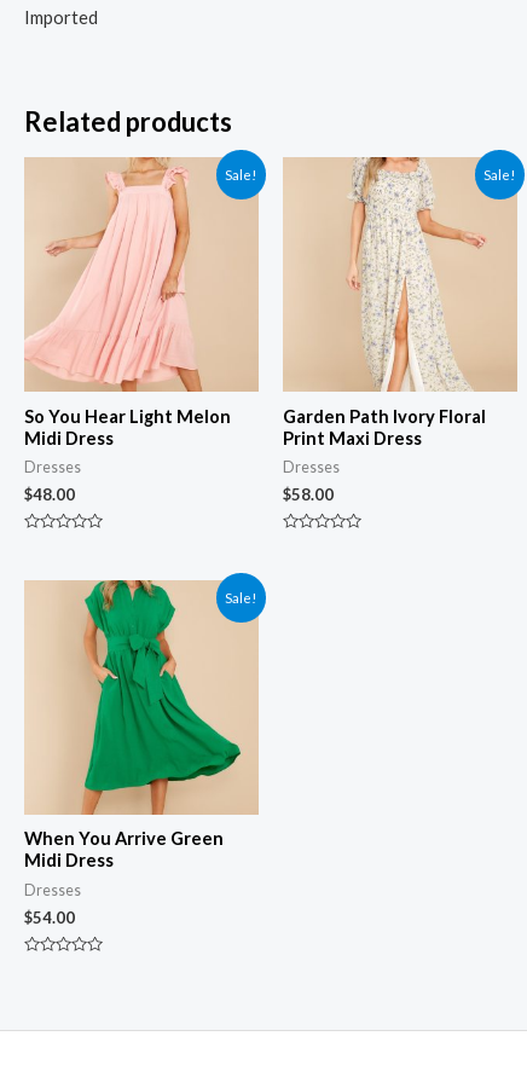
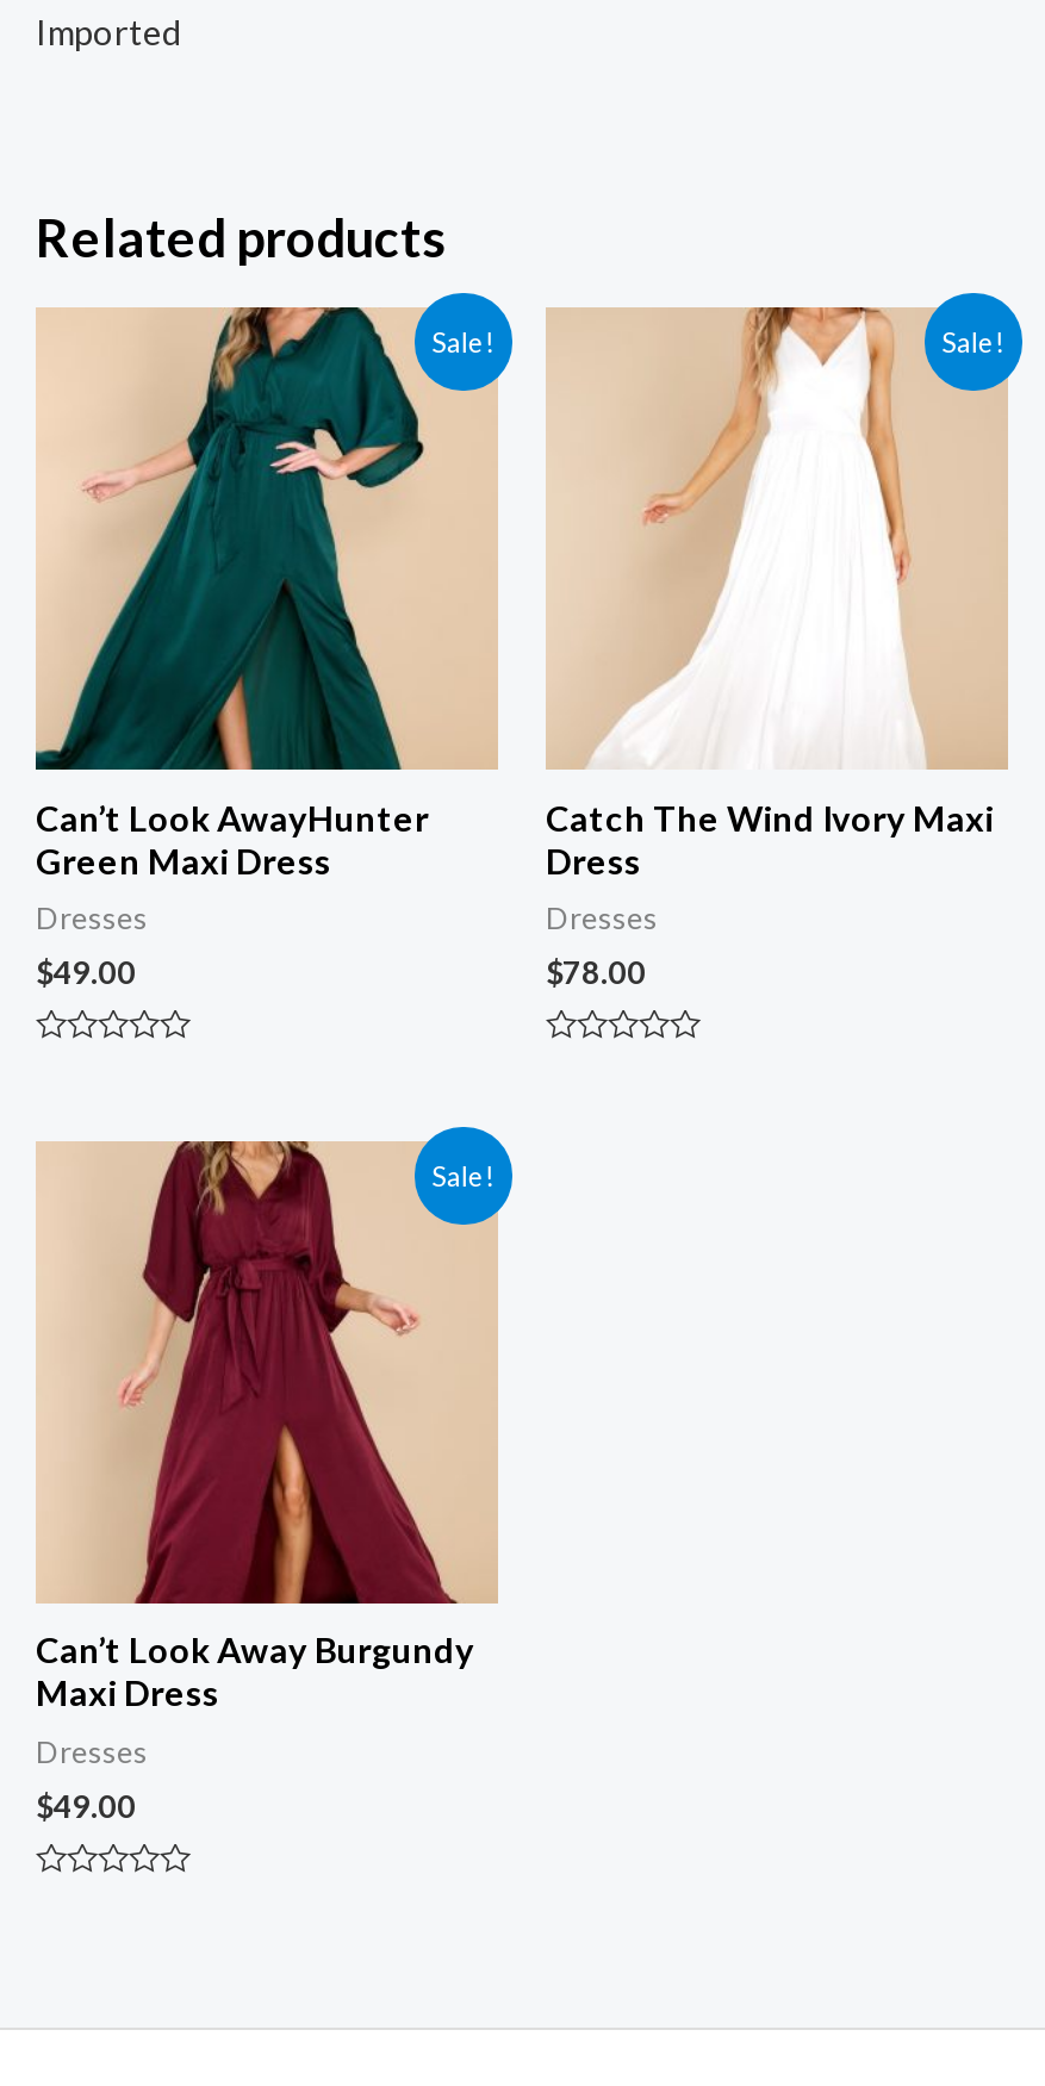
[24,156,231,448] [image] | So You Hear Light Melon | Midi Dress -> [33,305,429,881] [image] | Can’t Look AwayHunter | Green Maxi Dress
[283,156,486,448] [image] | Garden Path Ivory Floral | Print Maxi Dress -> [546,307,994,881] [image] | Catch The Wind Ivory Maxi | Dress
[24,485,75,504] $48.00 -> [36,953,136,991] $49.00
[283,485,334,504] $58.00 -> [546,953,646,991] $78.00
[24,580,242,871] [image] | When You Arrive Green | Midi Dress -> [36,1141,474,1714] [image] | Can’t Look Away Burgundy | Maxi Dress
[24,908,75,927] $54.00 -> [36,1787,136,1825] $49.00

